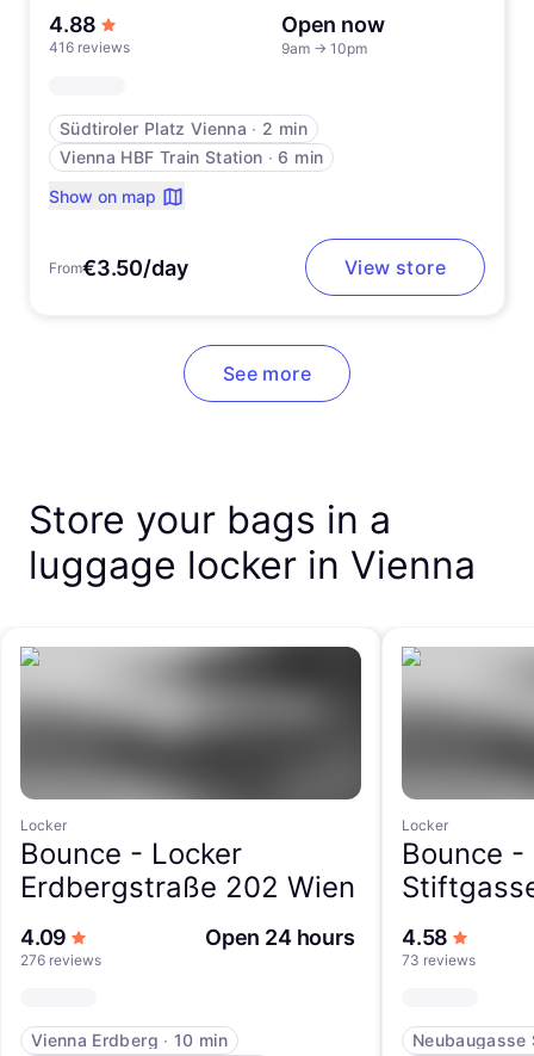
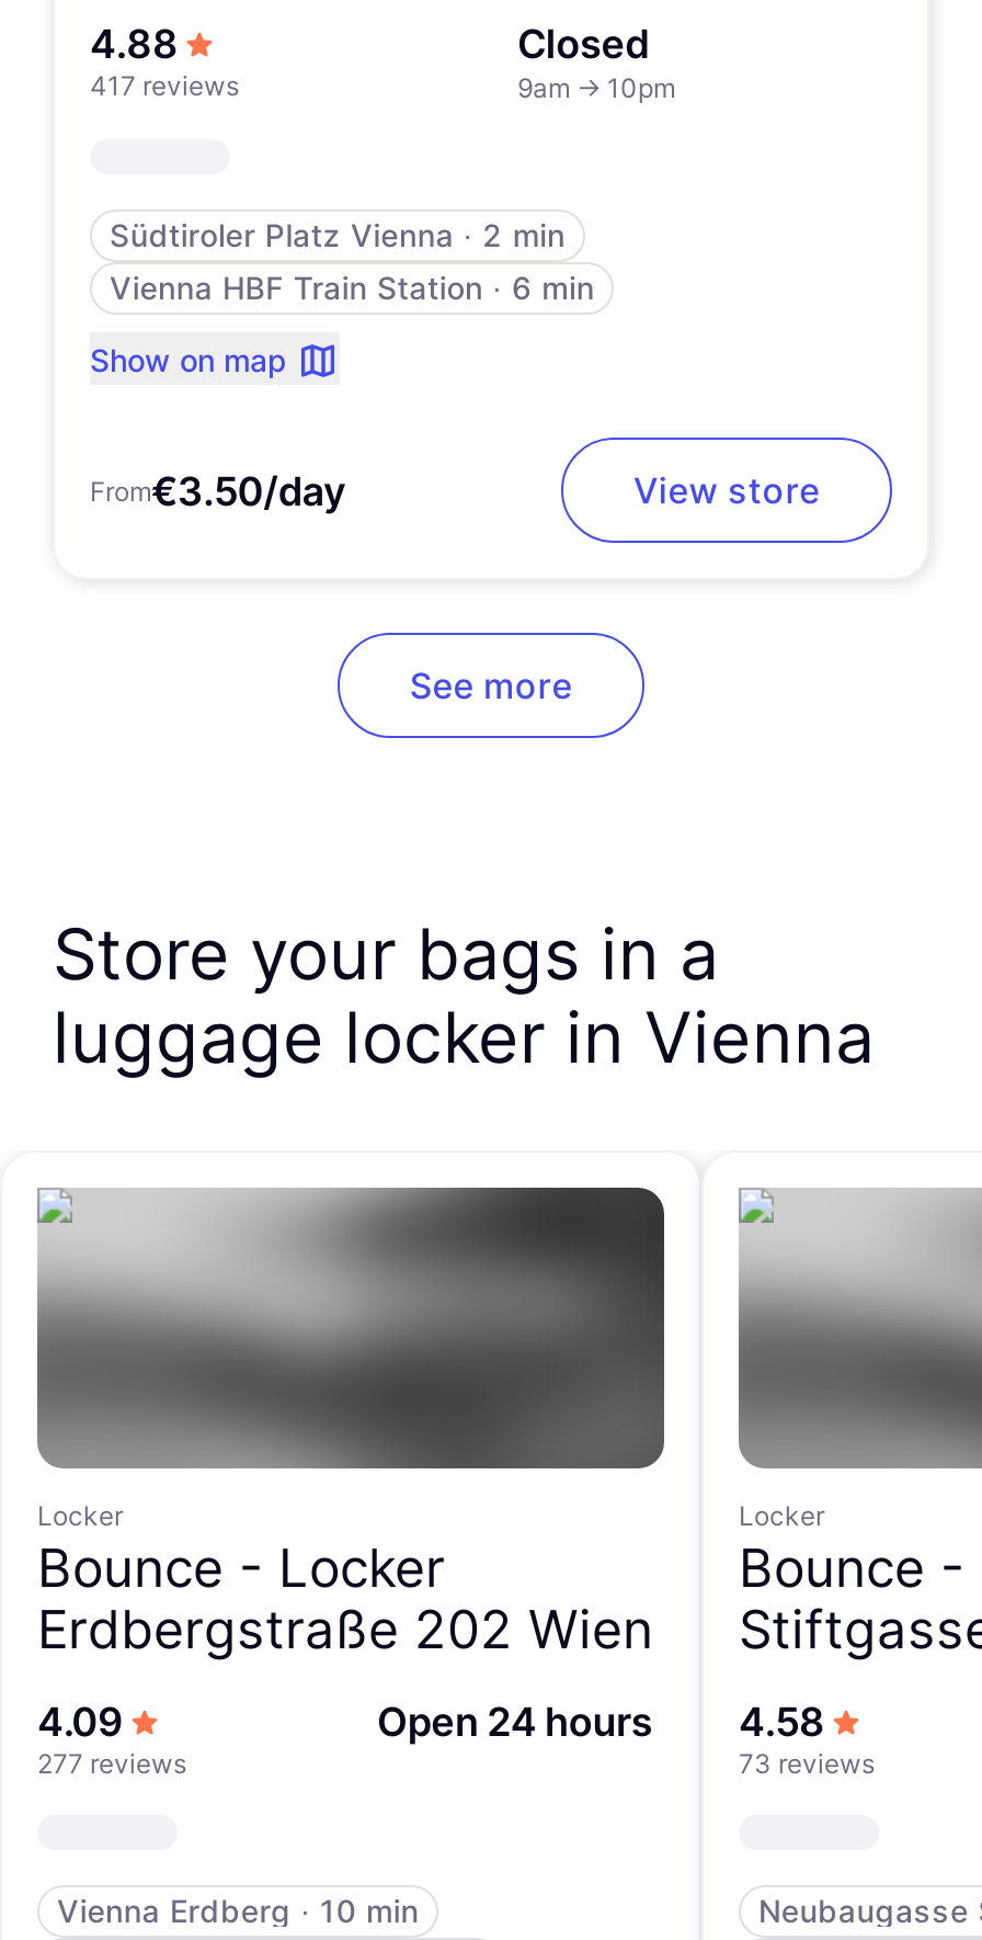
[281,12,385,37] Open now -> [517,21,649,67] Closed
[49,38,130,56] 416 reviews -> [90,69,239,102] 417 reviews
[20,951,101,969] 276 reviews -> [37,1747,186,1780] 277 reviews

